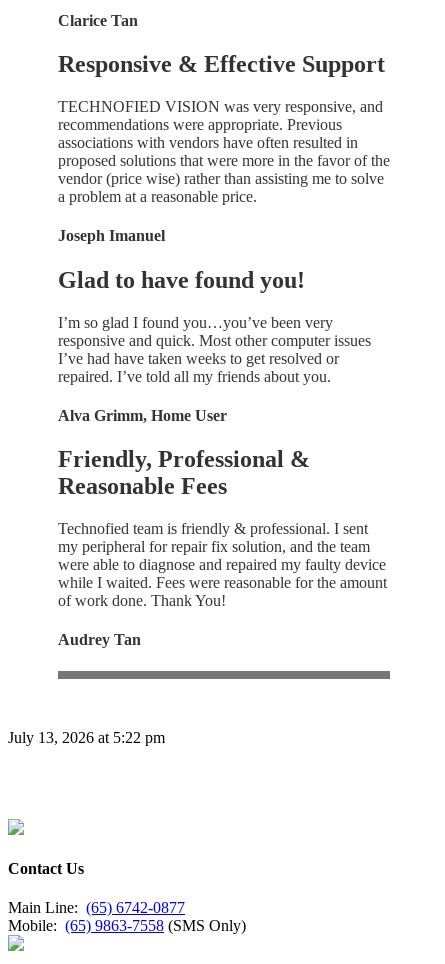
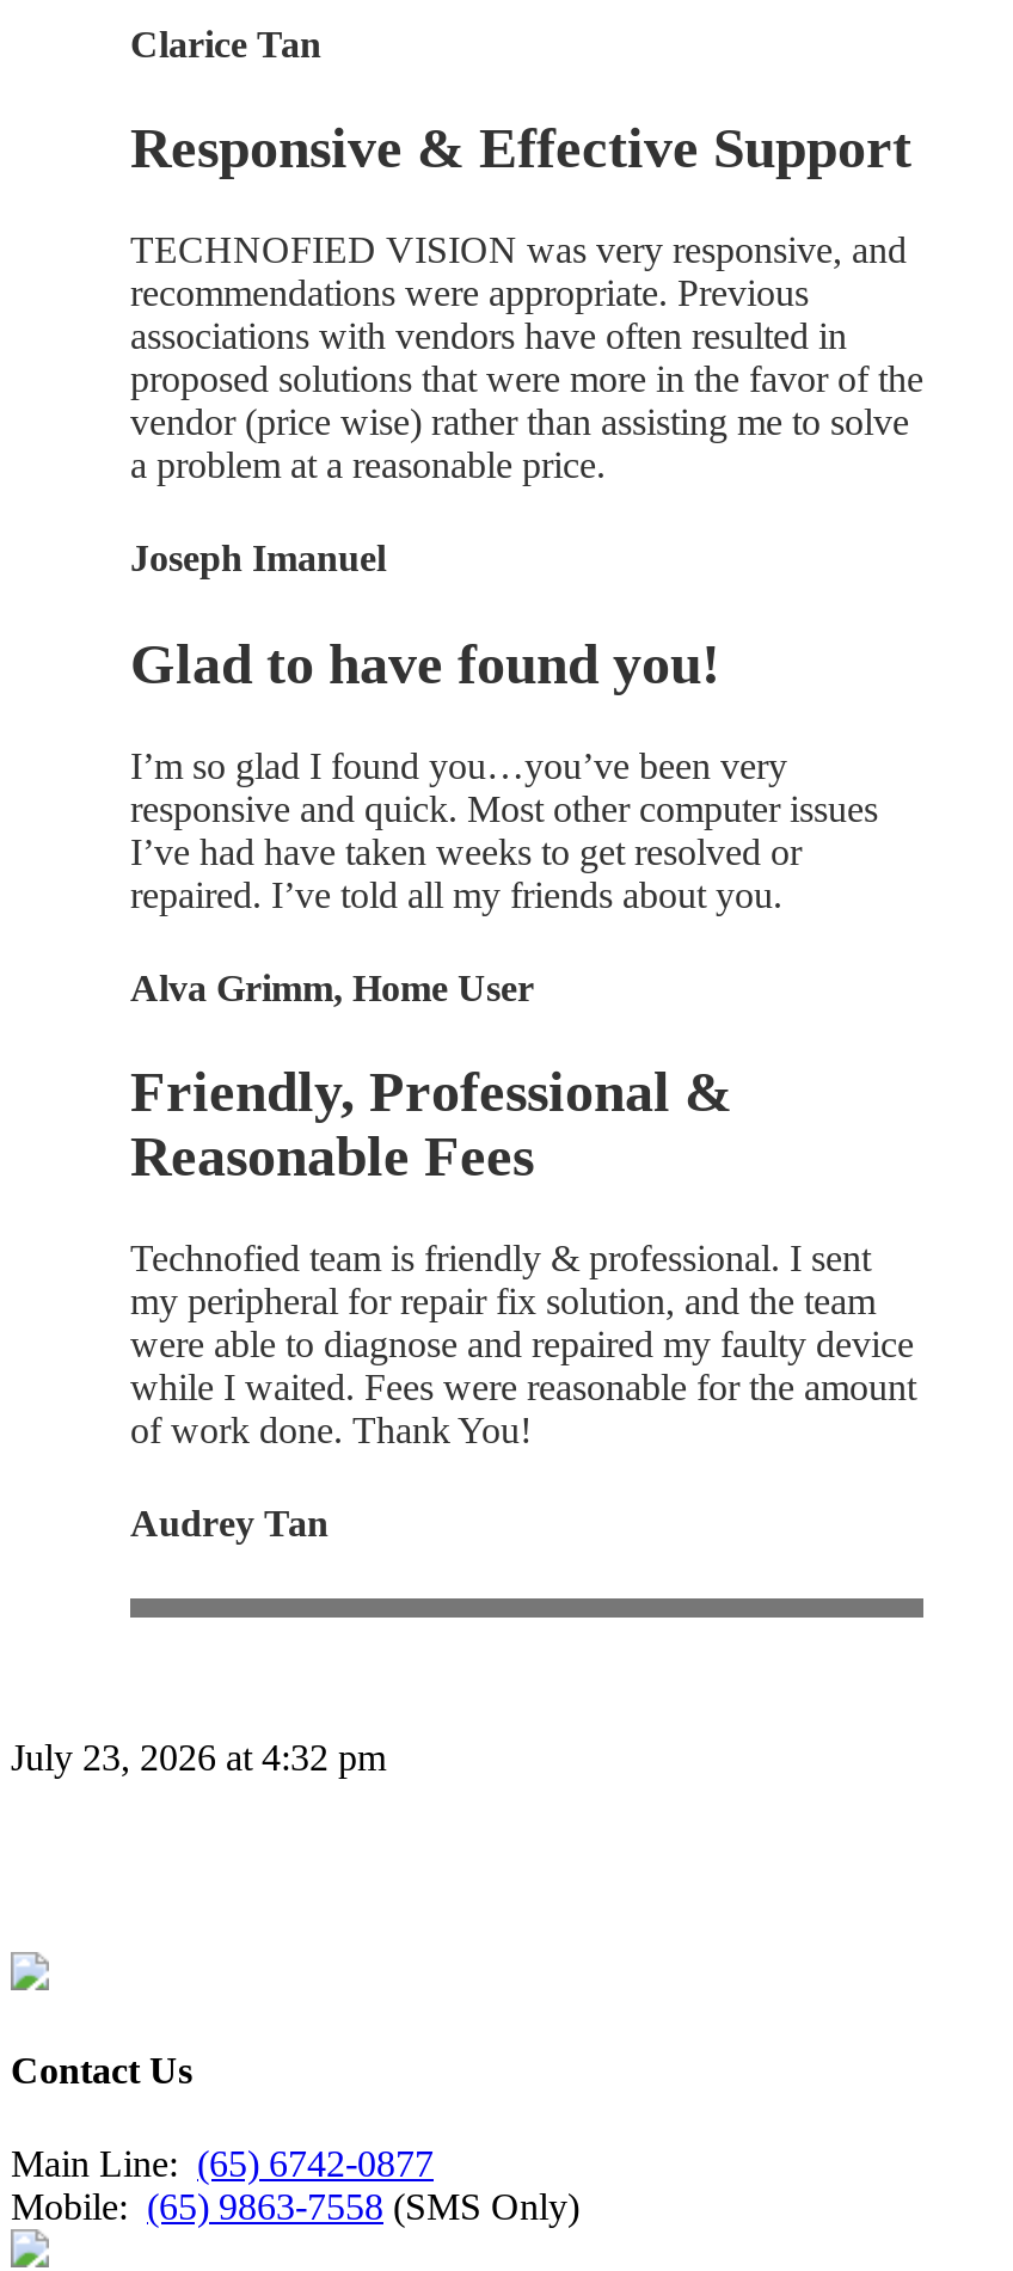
[8,728,165,745] July 13, 2026 at 5:22 pm -> [11,1736,386,1776] July 23, 2026 at 4:32 pm

